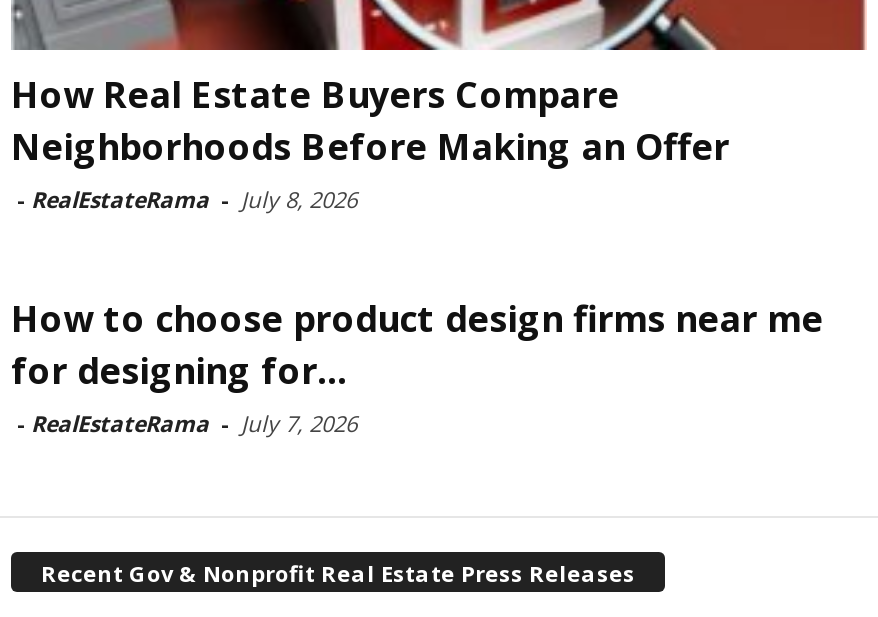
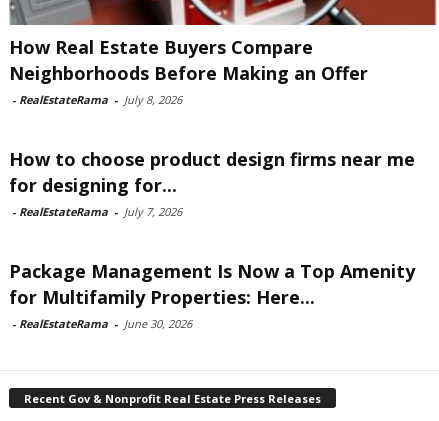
none -> [9,259,415,331] Package Management Is Now a Top Amenity | for Multifamily Properties: Here... | - RealEstateRama - June 30, 2026

